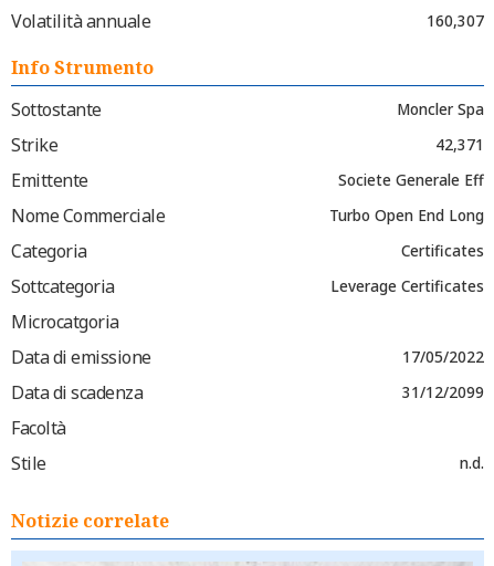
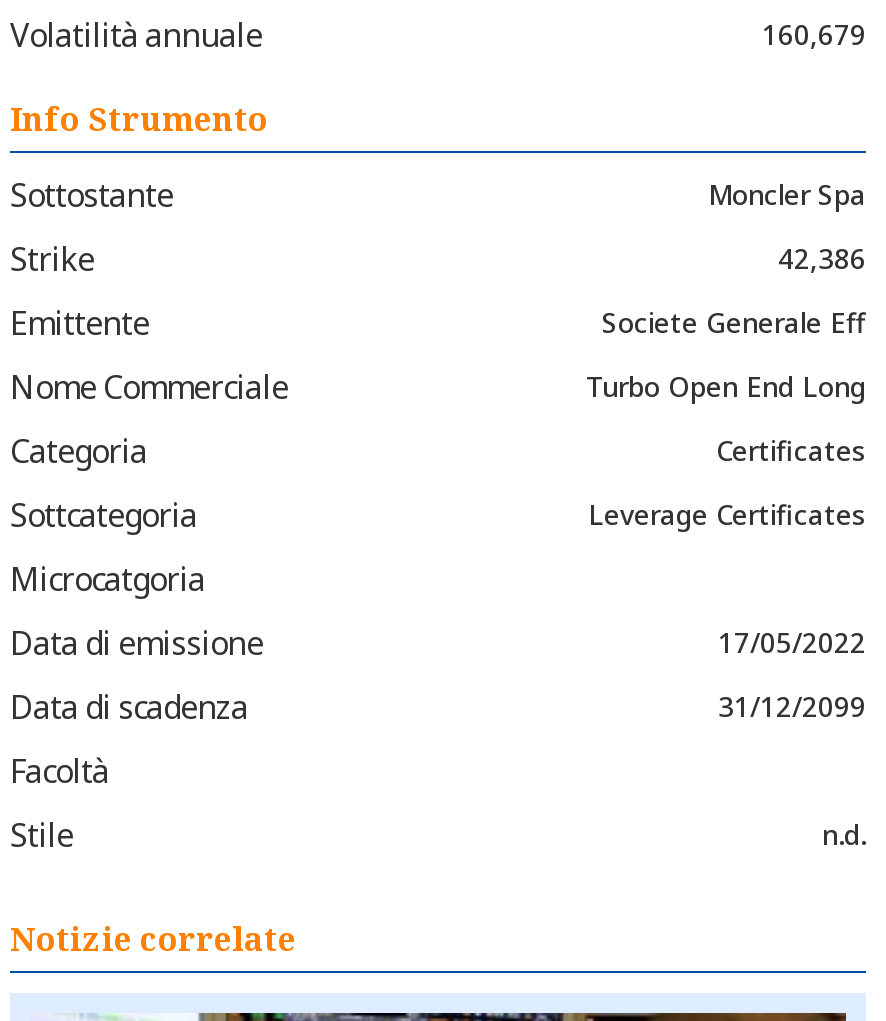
[427,10,484,31] 160,307 -> [762,15,866,53] 160,679
[435,134,484,155] 42,371 -> [778,239,866,277] 42,386

